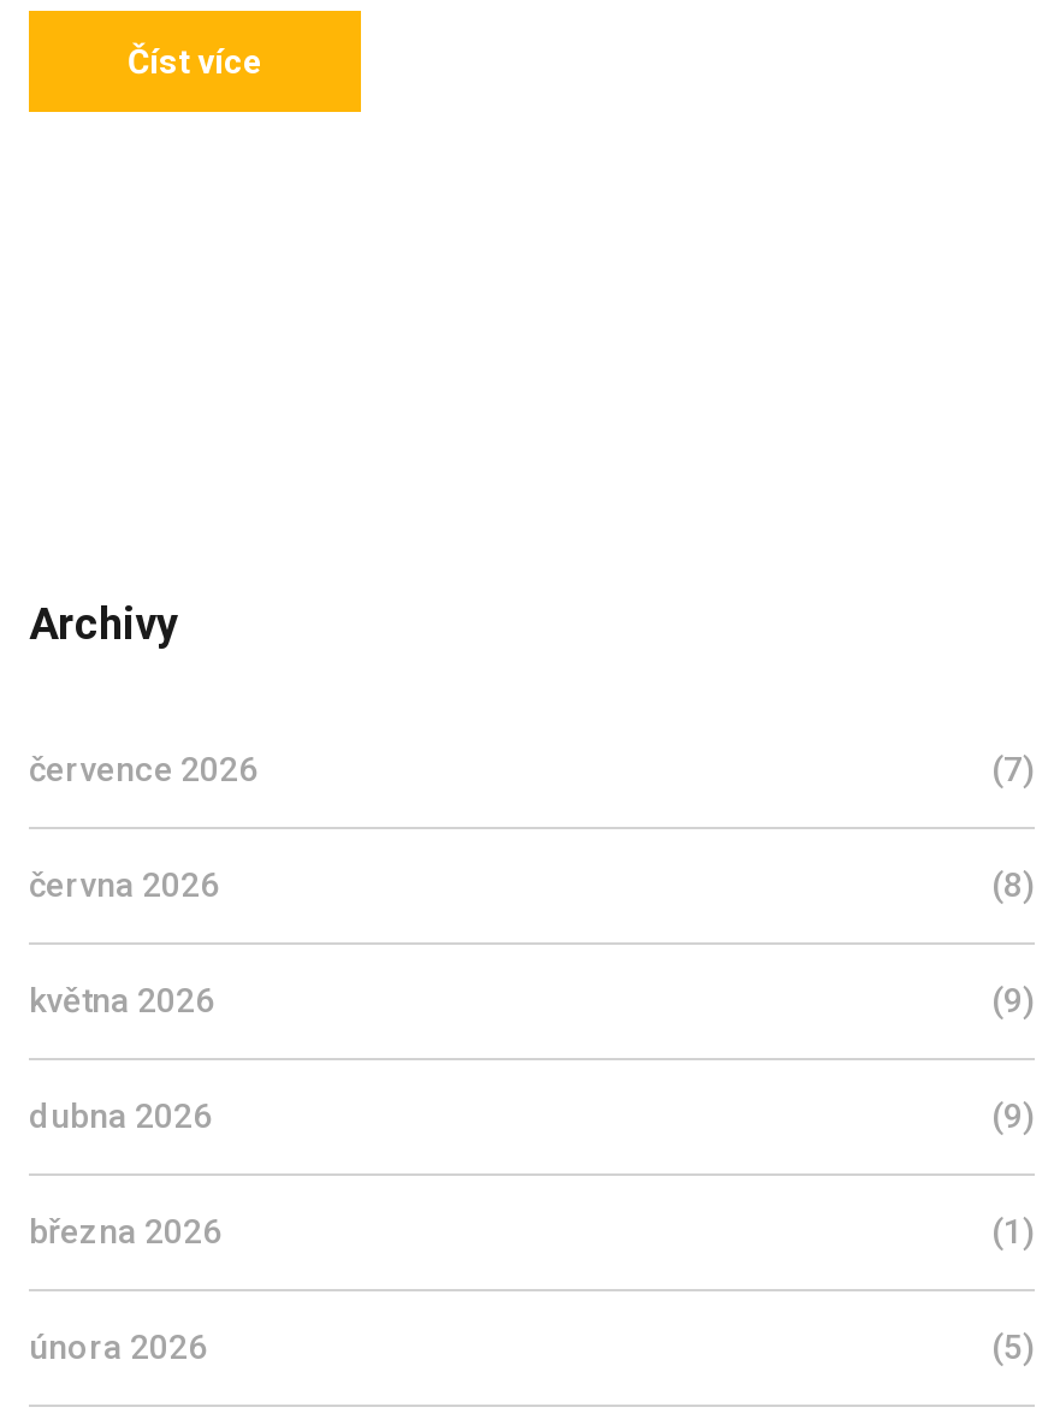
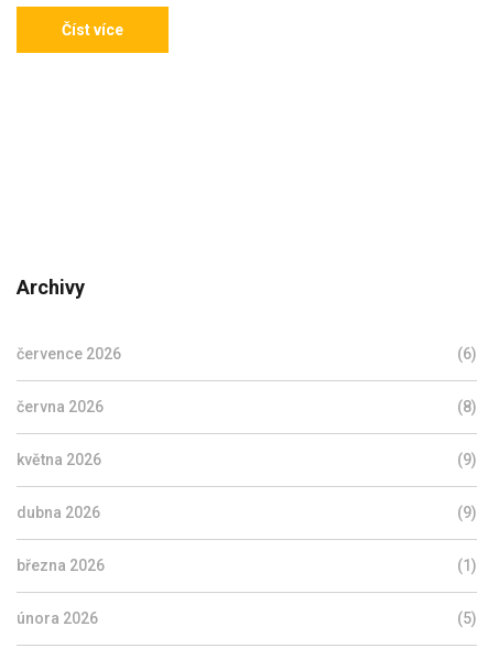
[991,750,1035,789] (7) -> [457,345,477,363] (6)

